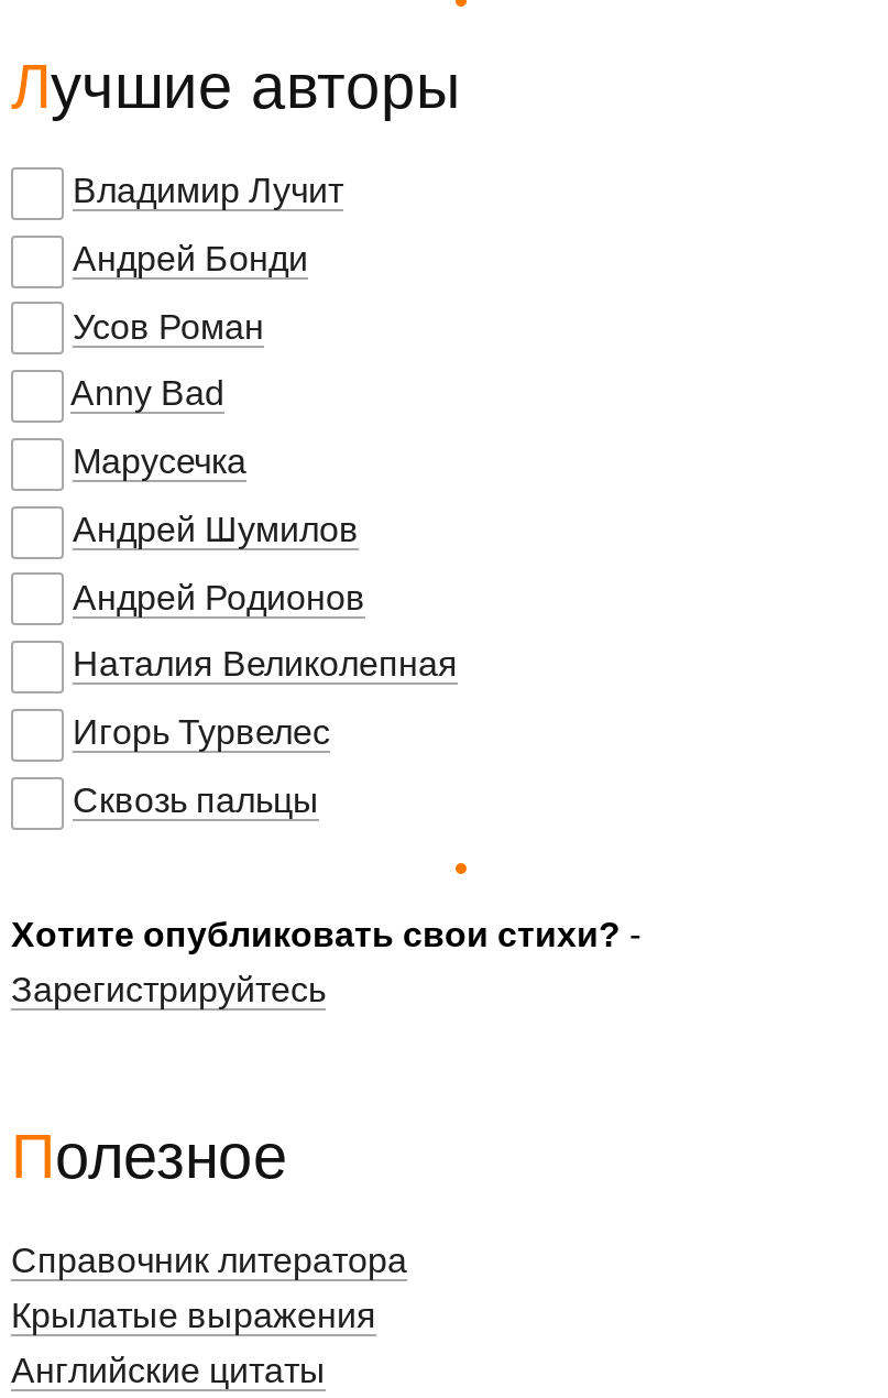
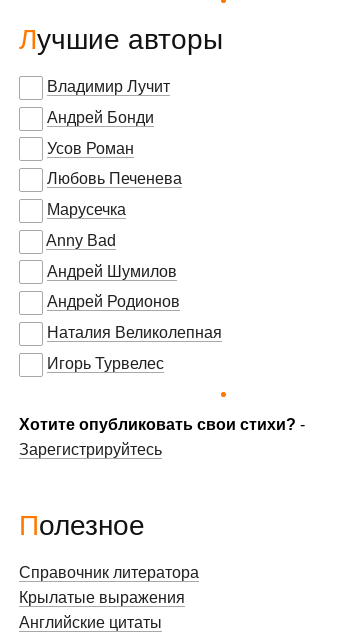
none -> [47,170,182,187] Любовь Печенева
moved [70,375,224,412] -> [46,232,116,249]: Anny Bad
moved [73,510,458,751] -> [47,263,222,372]: Андрей Шумилов | Андрей Родионов | Наталия Великолепная | Игорь Турвелес
[73,781,319,819] Сквозь пальцы -> none

